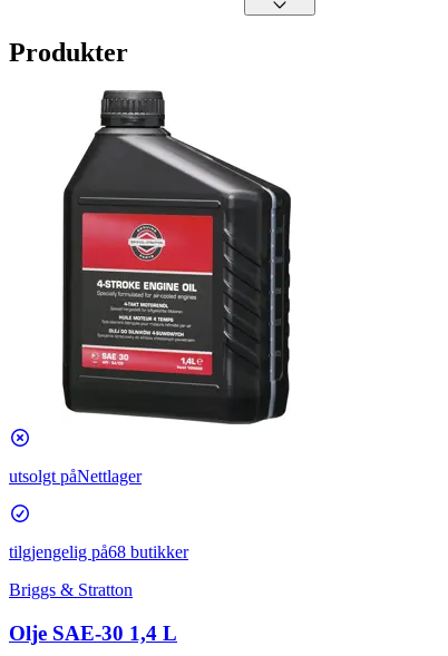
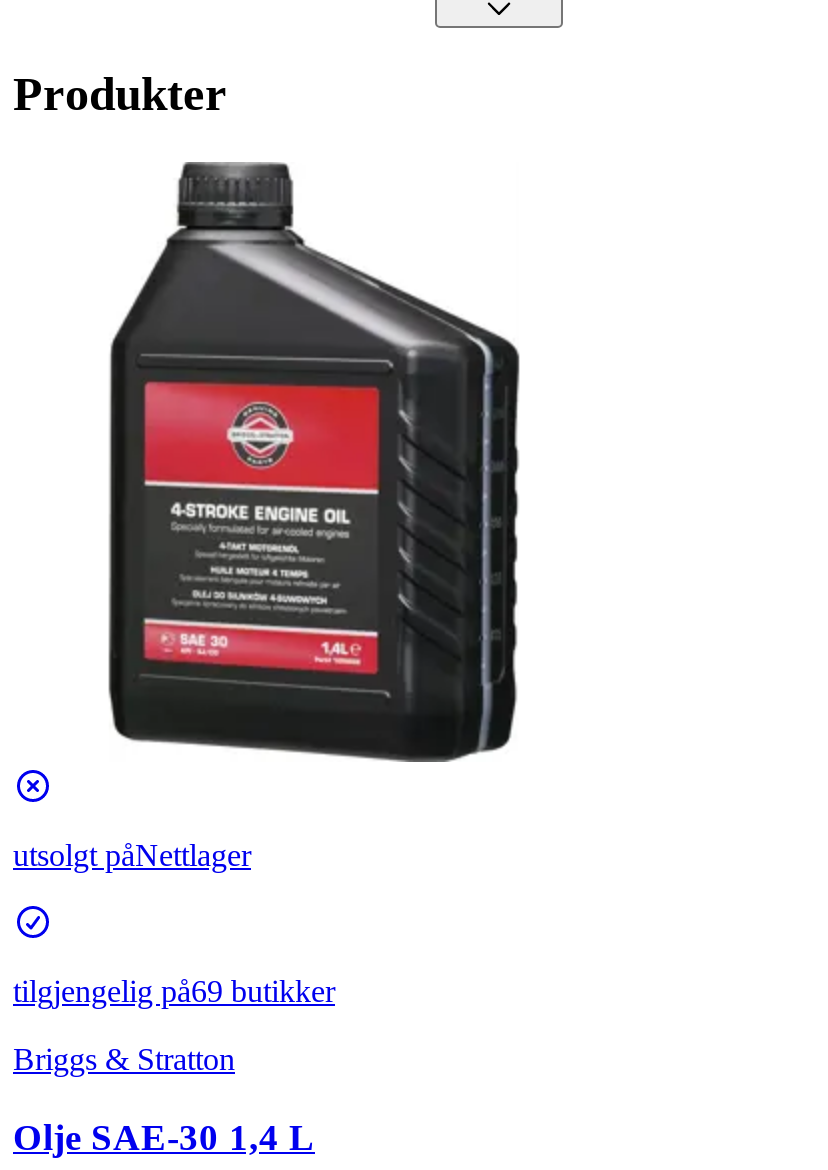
[9,542,188,561] tilgjengelig på68 butikker -> [13,974,335,1008] tilgjengelig på69 butikker

